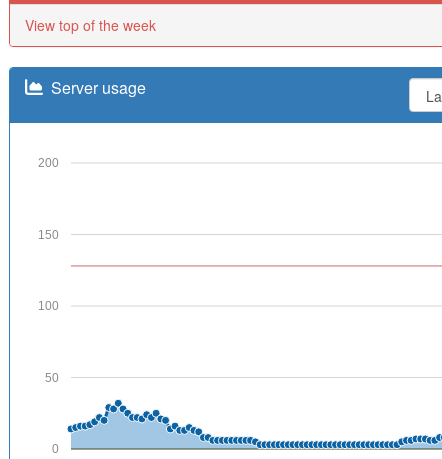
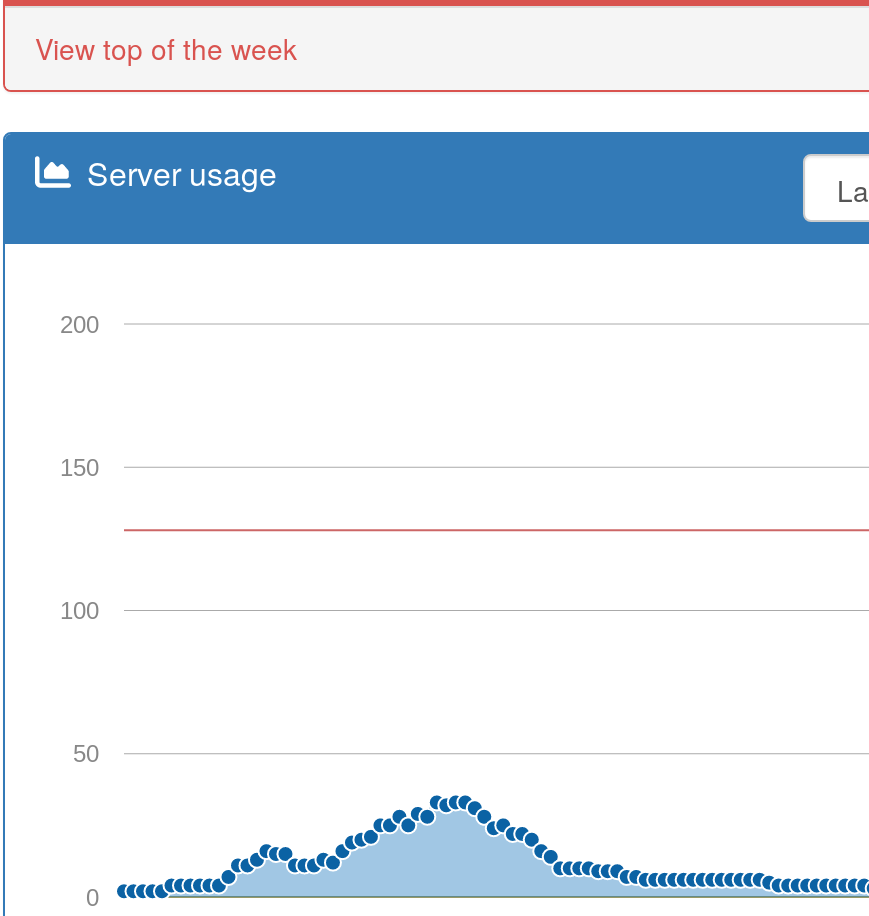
[66,398,439,451] [image] -> [115,794,863,900] [image]

